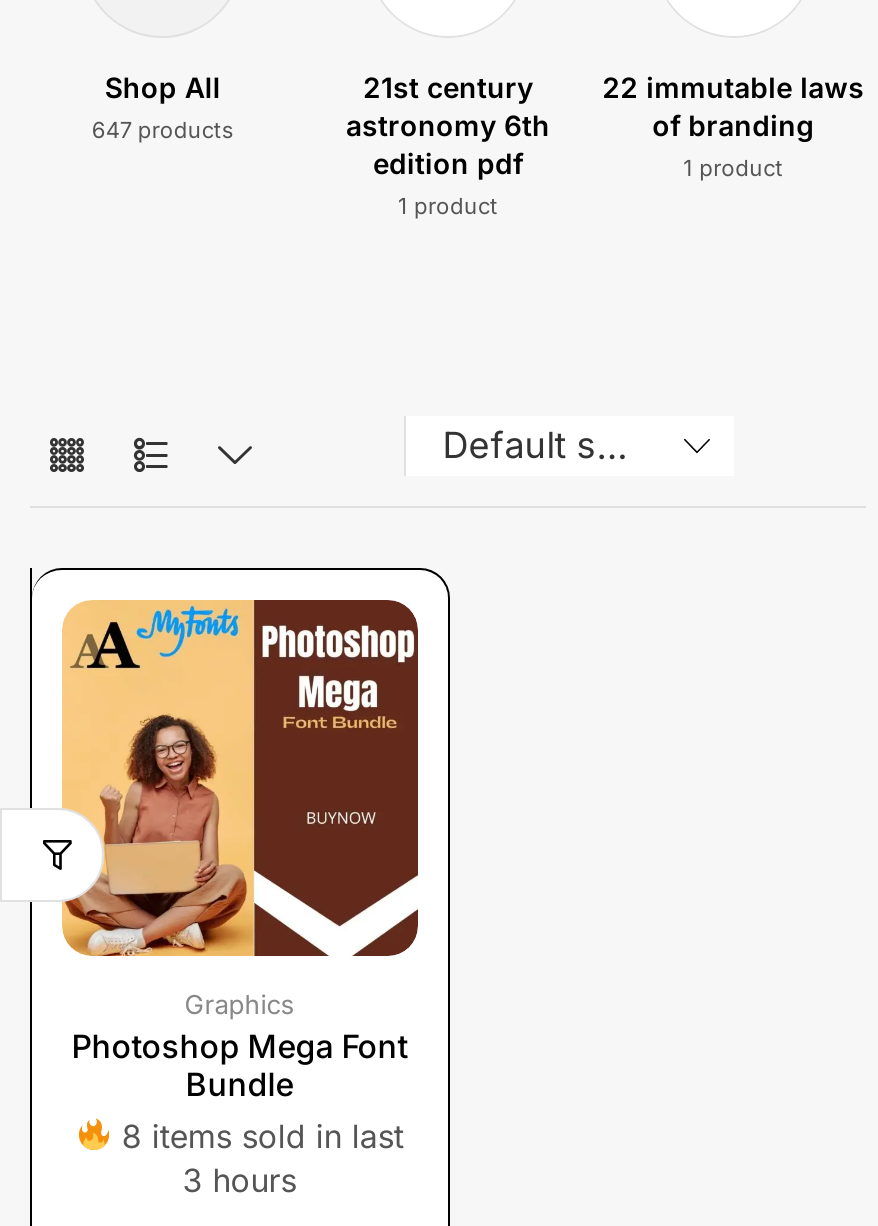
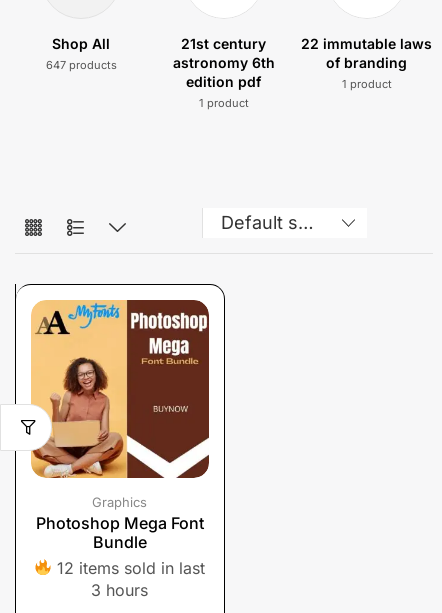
[112,1116,404,1156] 8 items sold in last -> [52,558,205,578] 12 items sold in last

